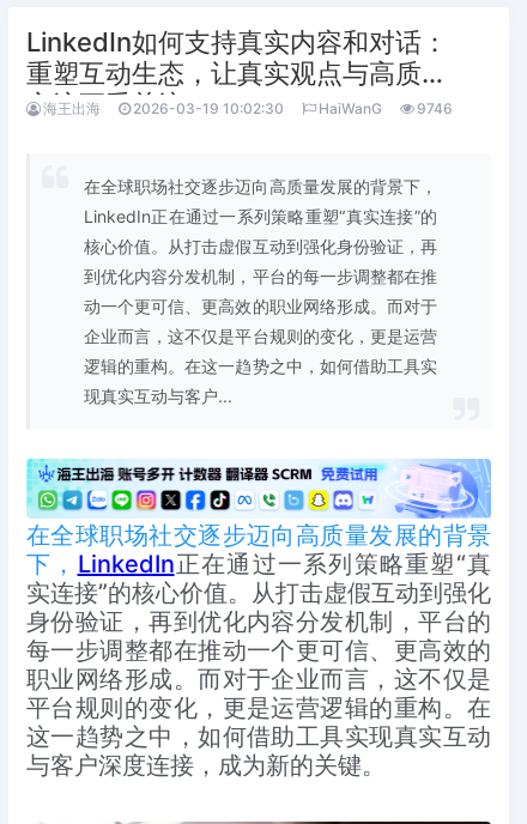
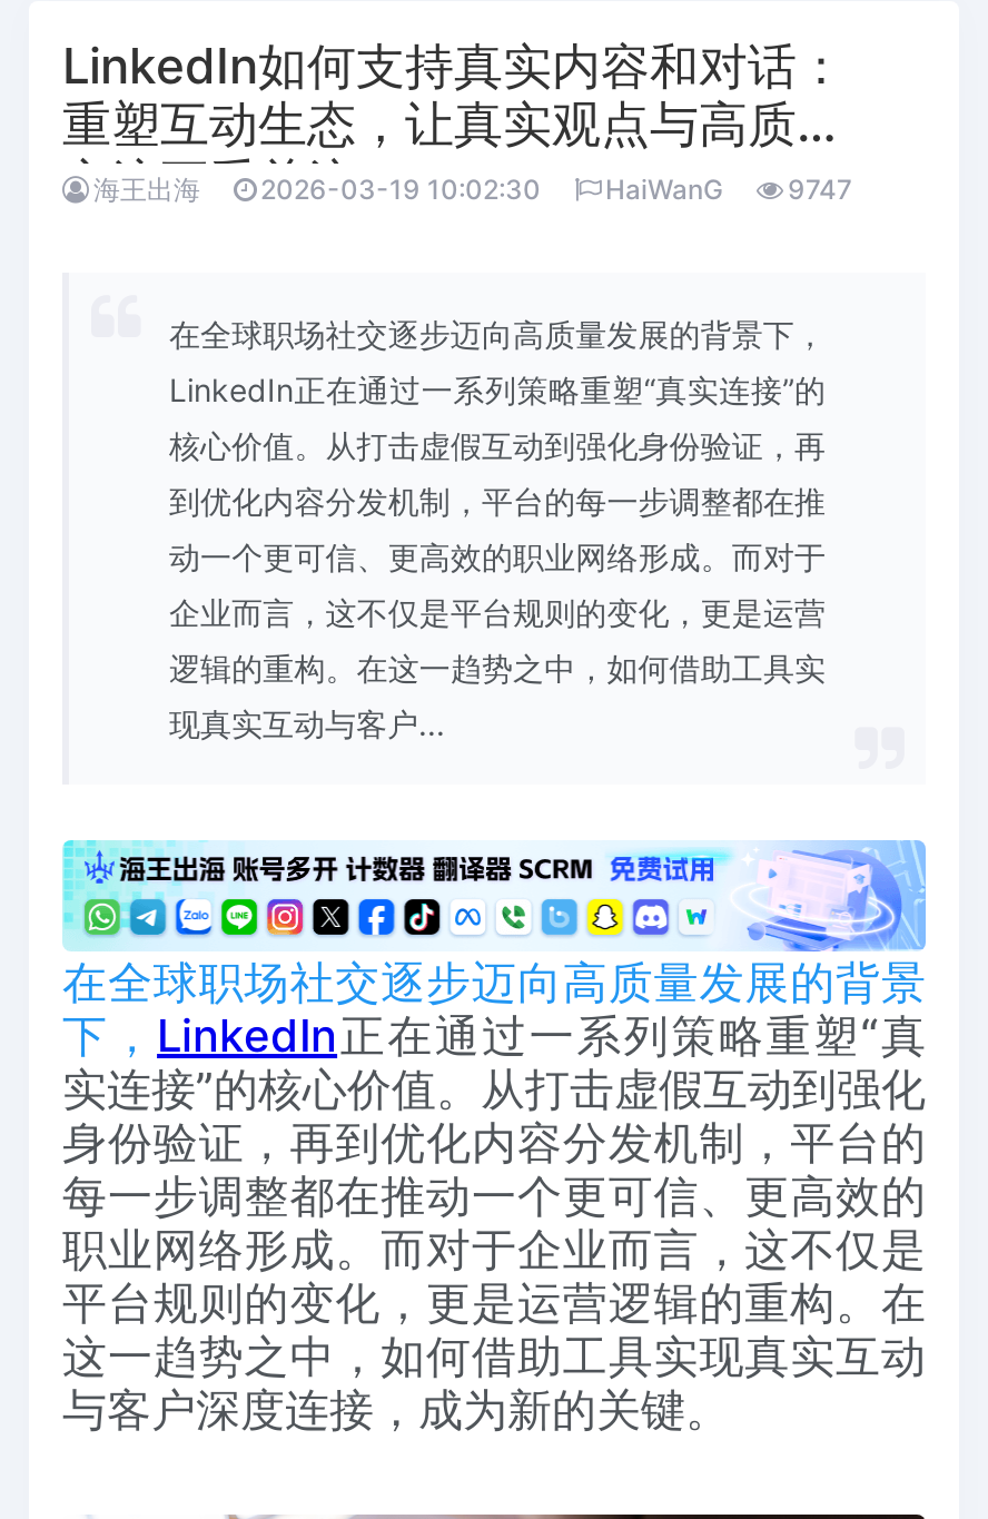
[417,99,453,117] 9746 -> [788,172,852,206] 9747

